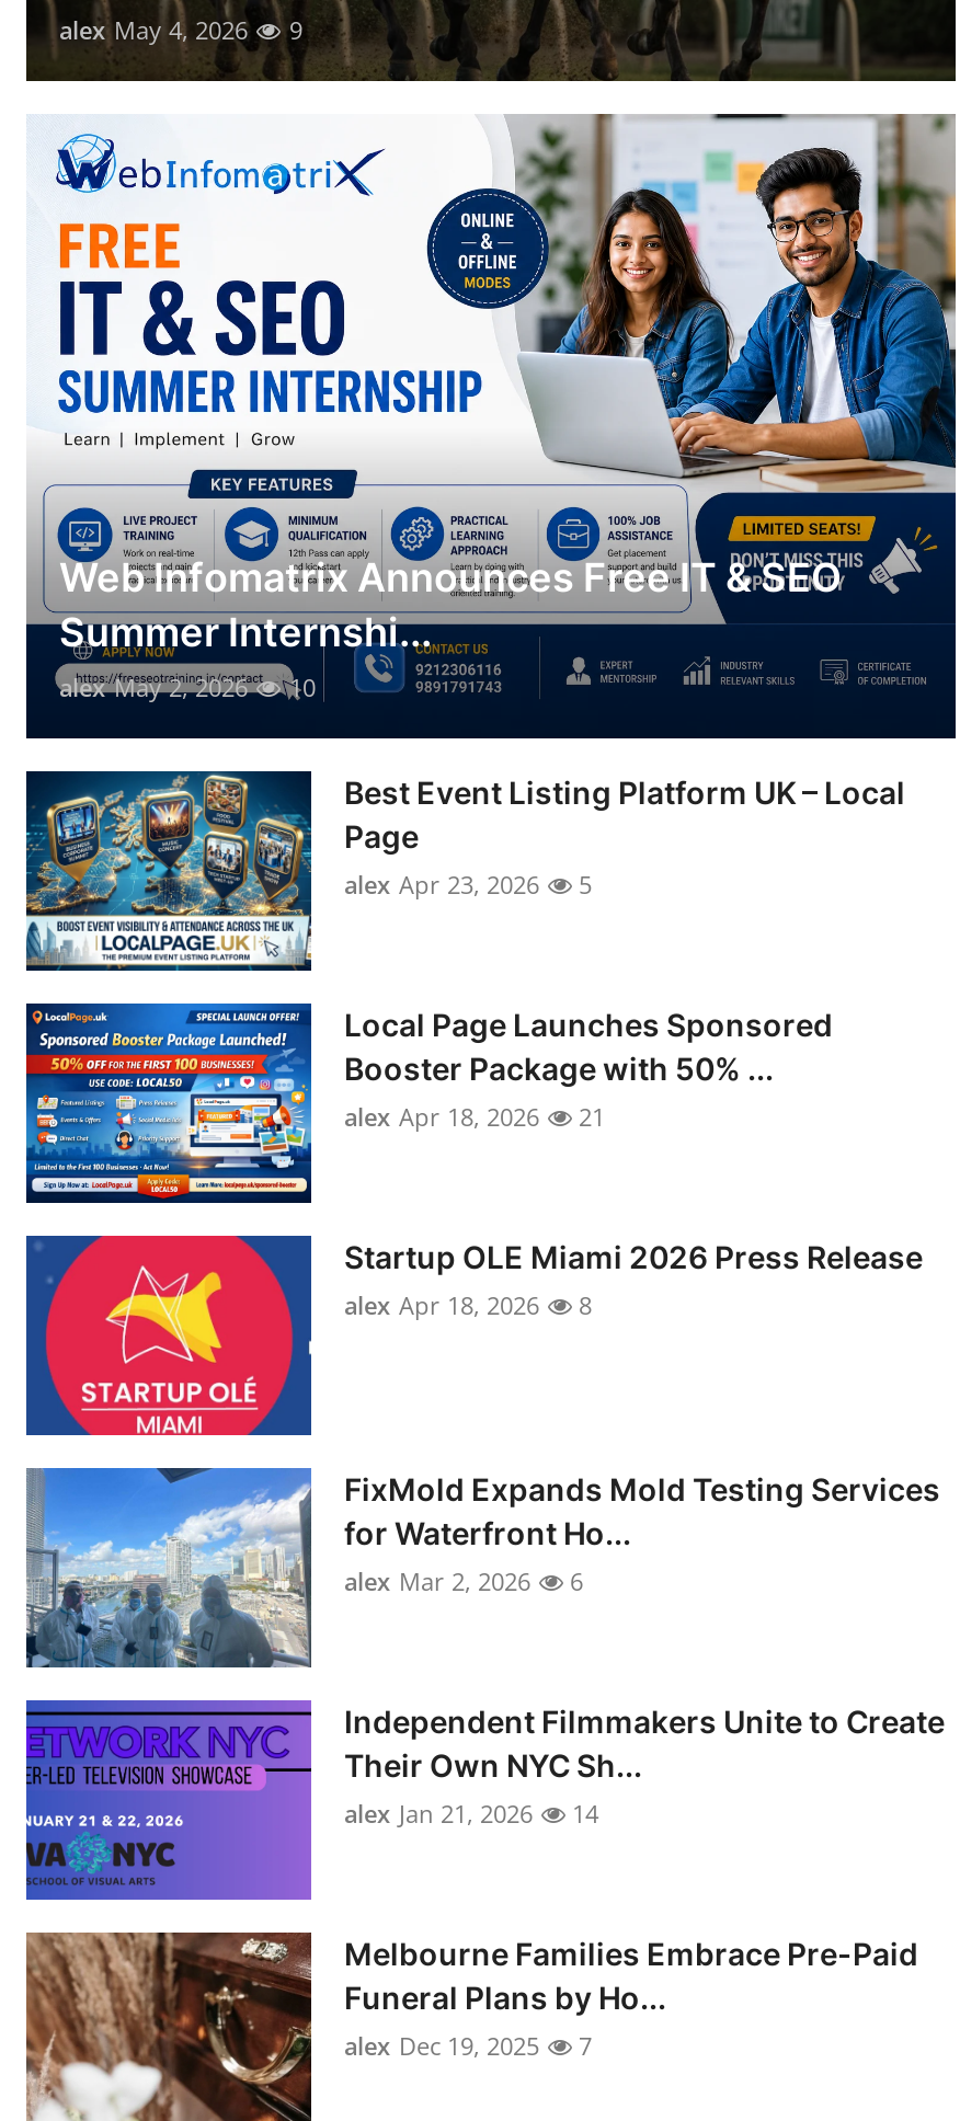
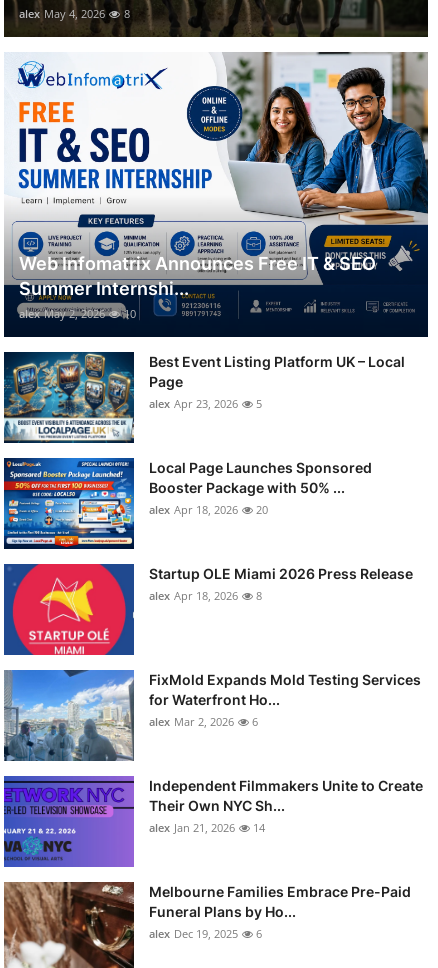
[59,12,302,45] alex May 4, 2026 9 -> [19,5,130,20] alex May 4, 2026 8
[344,1099,605,1132] alex Apr 18, 2026 21 -> [149,501,268,516] alex Apr 18, 2026 20
[344,2028,592,2061] alex Dec 19, 2025 7 -> [149,925,262,940] alex Dec 19, 2025 6

